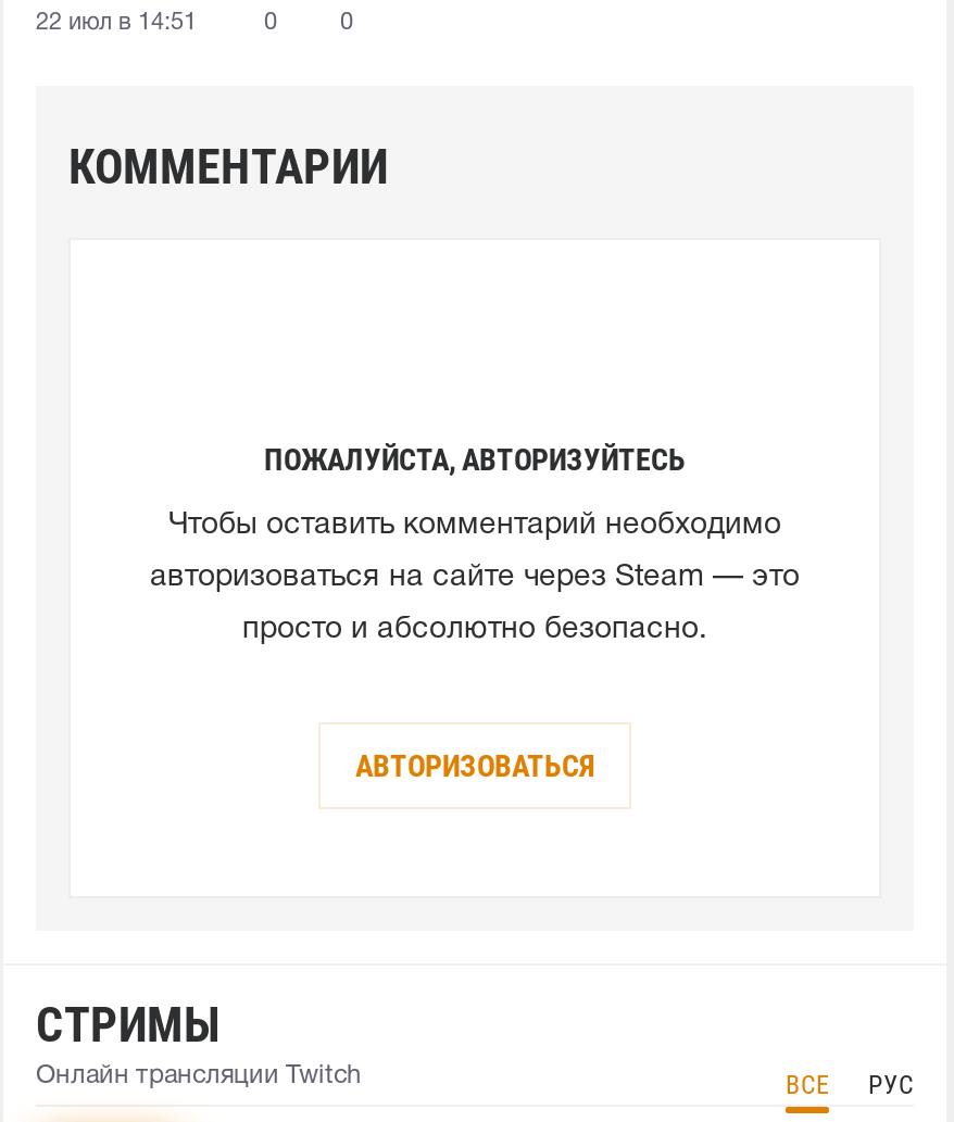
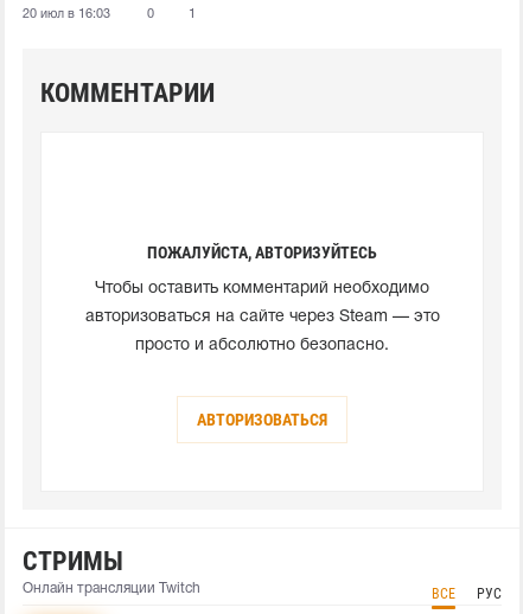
[36,11,197,33] 22 июл в 14:51 -> [23,8,110,20] 20 июл в 16:03
[340,11,353,33] 0 -> [189,8,196,20] 1

